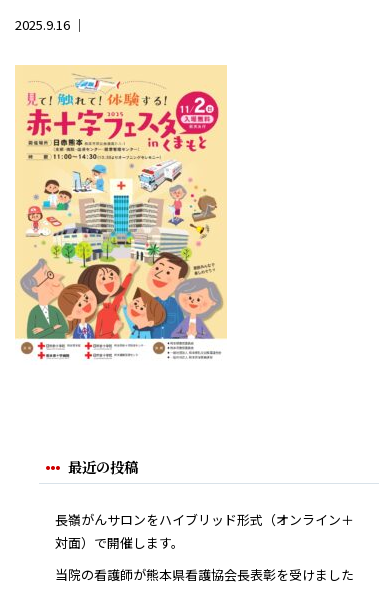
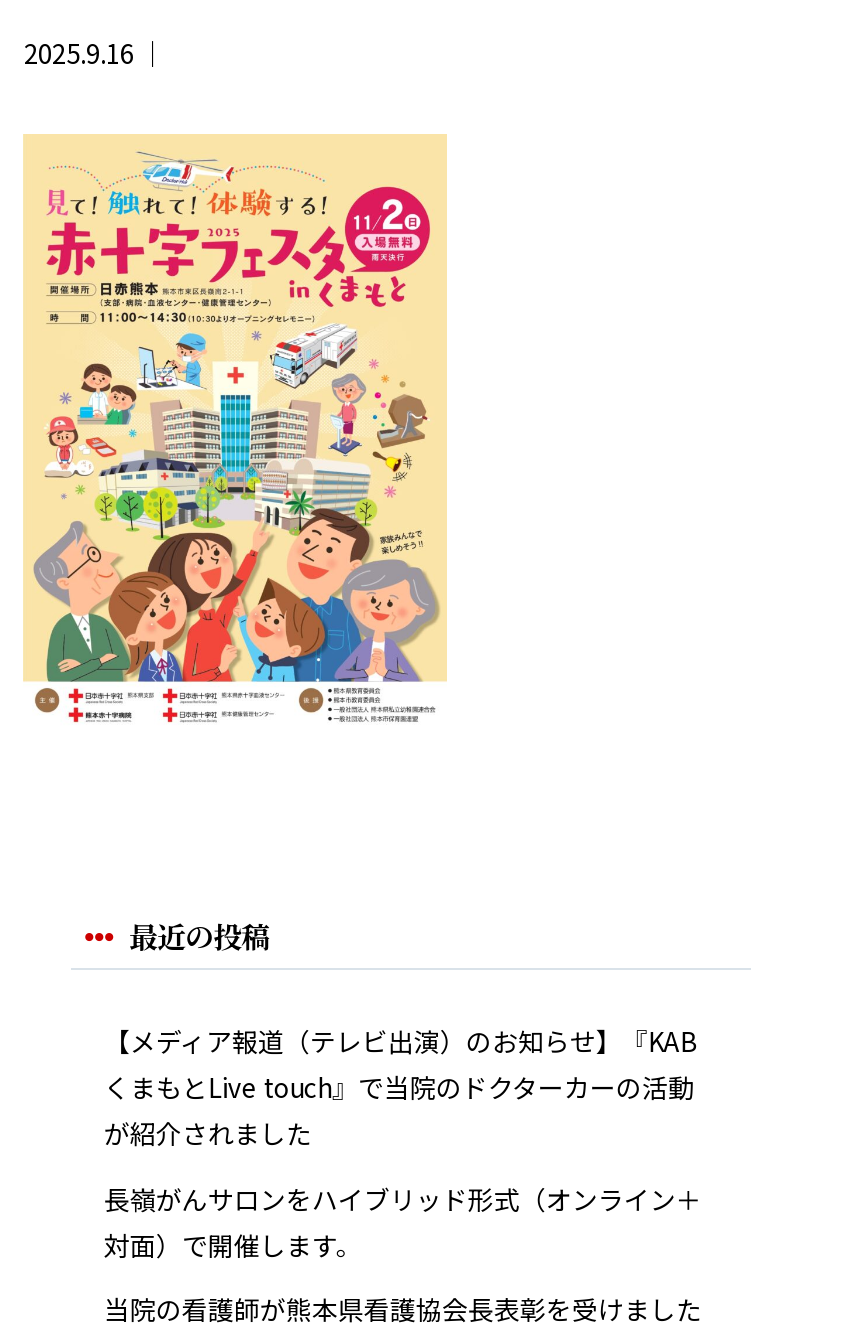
none -> [104,1022,696,1152] 【メディア報道（テレビ出演）のお知らせ】『KAB | くまもとLive touch』で当院のドクターカーの活動 | が紹介されました

